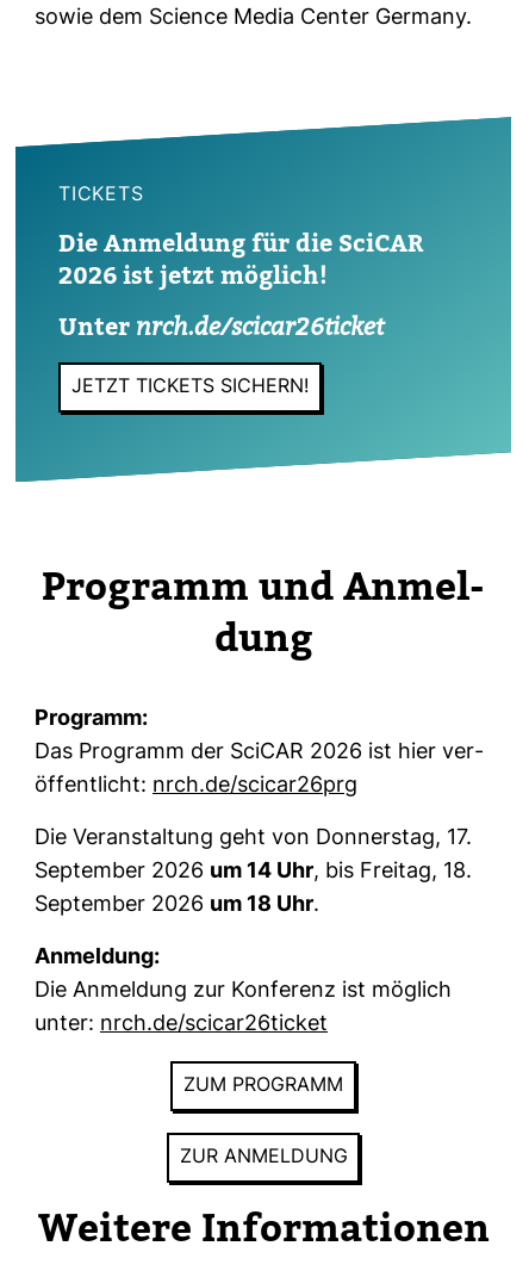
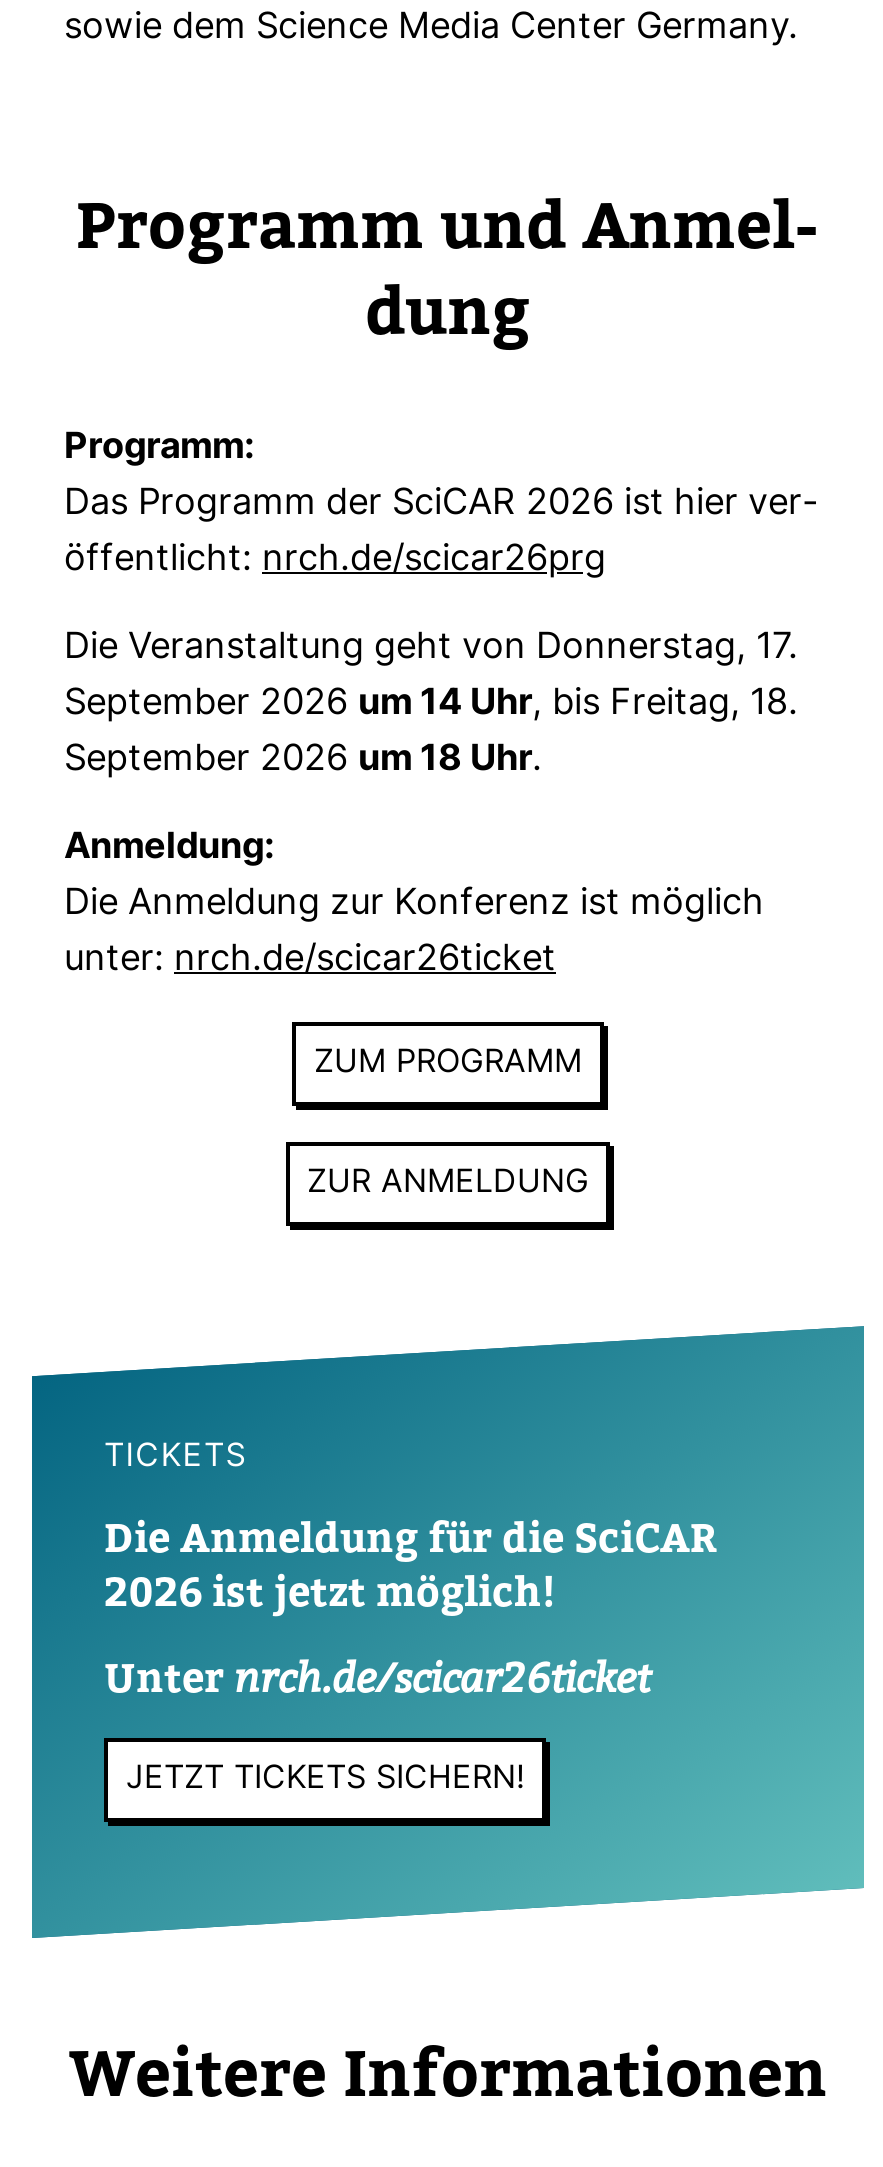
moved [14,116,512,483] -> [30,1324,866,1940]: [image] | TICKETS | Die Anmeldung für die SciCAR | 2026 ist jetzt möglich! | Unter nrch.de/scicar26ticket | JETZT TICKETS SICHERN!
moved [35,562,485,1167] -> [64,185,820,1200]: Programm und Anmel | dung | Programm: | ... | ZUM PROGRAMM | ZUR ANMELDUNG

